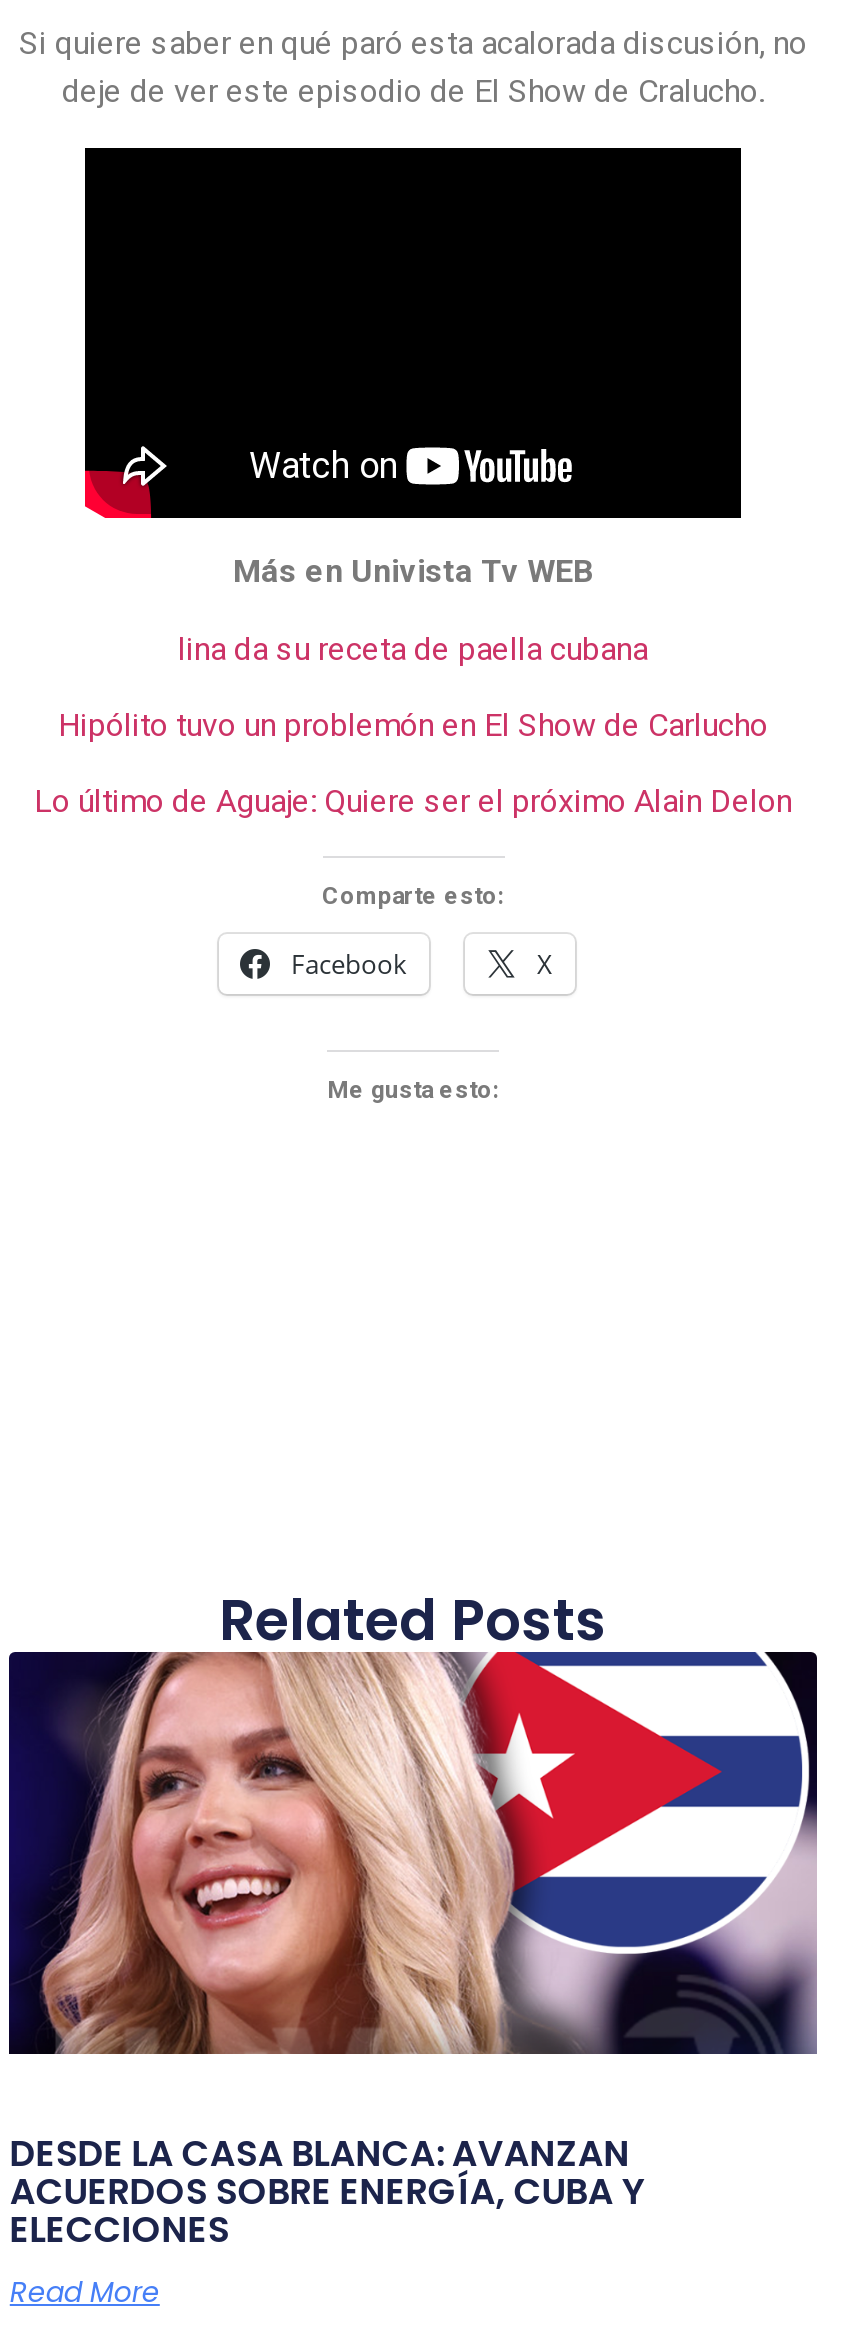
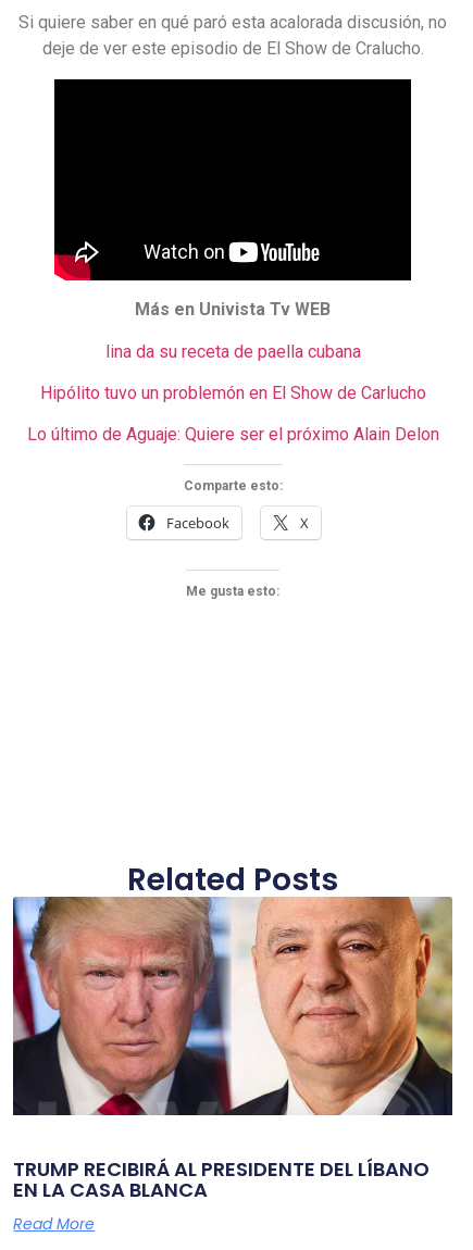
[9,1650,819,2255] [image] | DESDE LA CASA BLANCA: AVANZAN | ACUERDOS SOBRE ENERGÍA, CUBA Y | ELECCIONES -> [12,896,453,1204] [image] | TRUMP RECIBIRÁ AL PRESIDENTE DEL LÍBANO | EN LA CASA BLANCA

